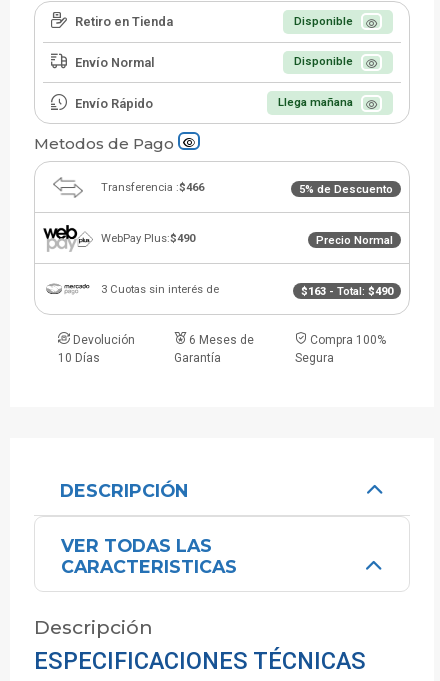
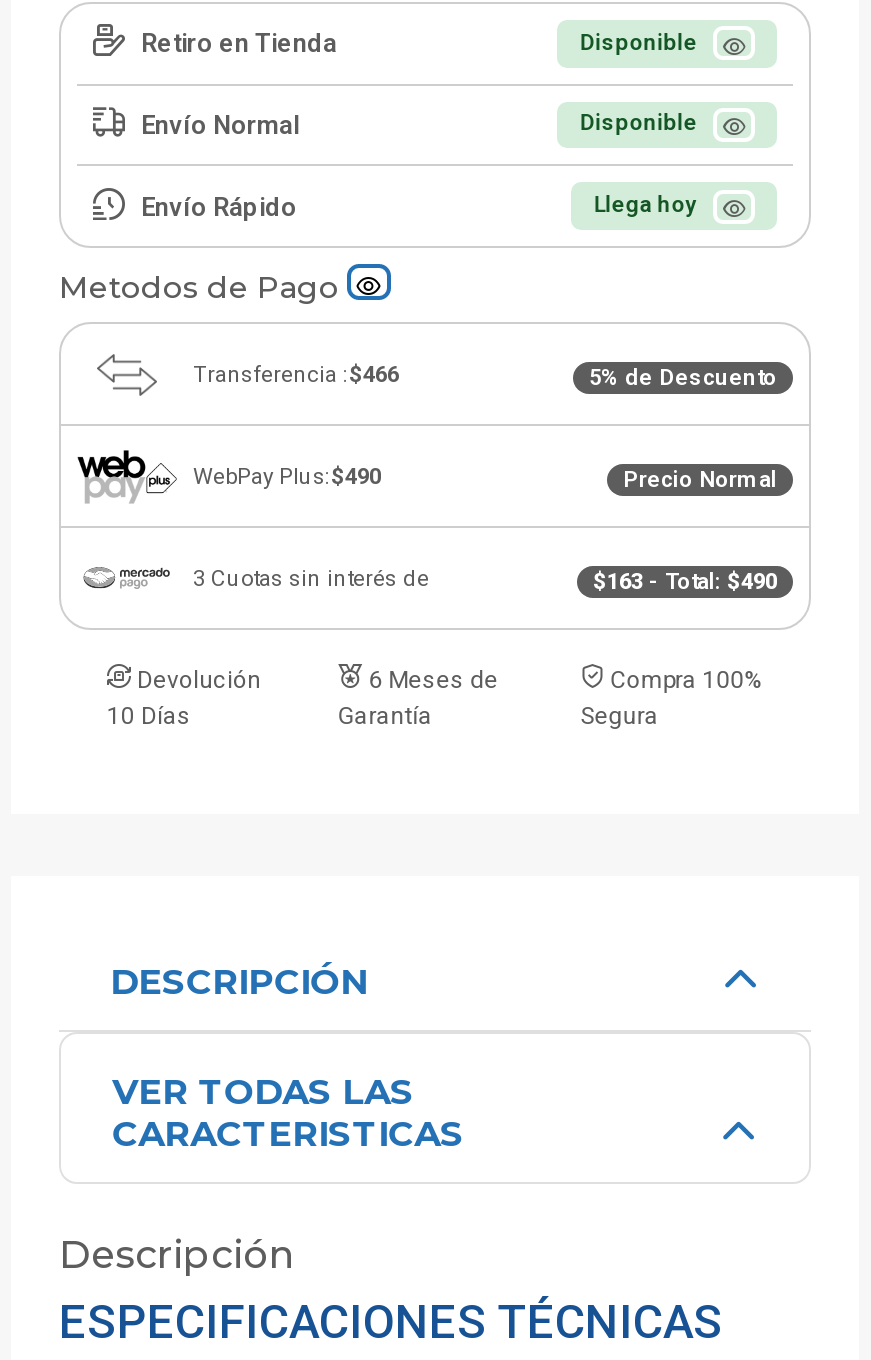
[278,96,353,109] Llega mañana -> [593,193,697,219] Llega hoy

